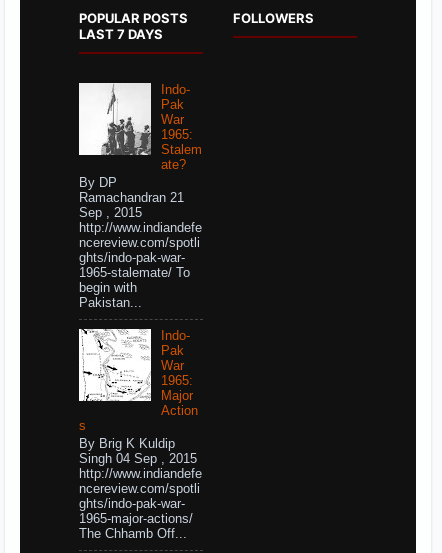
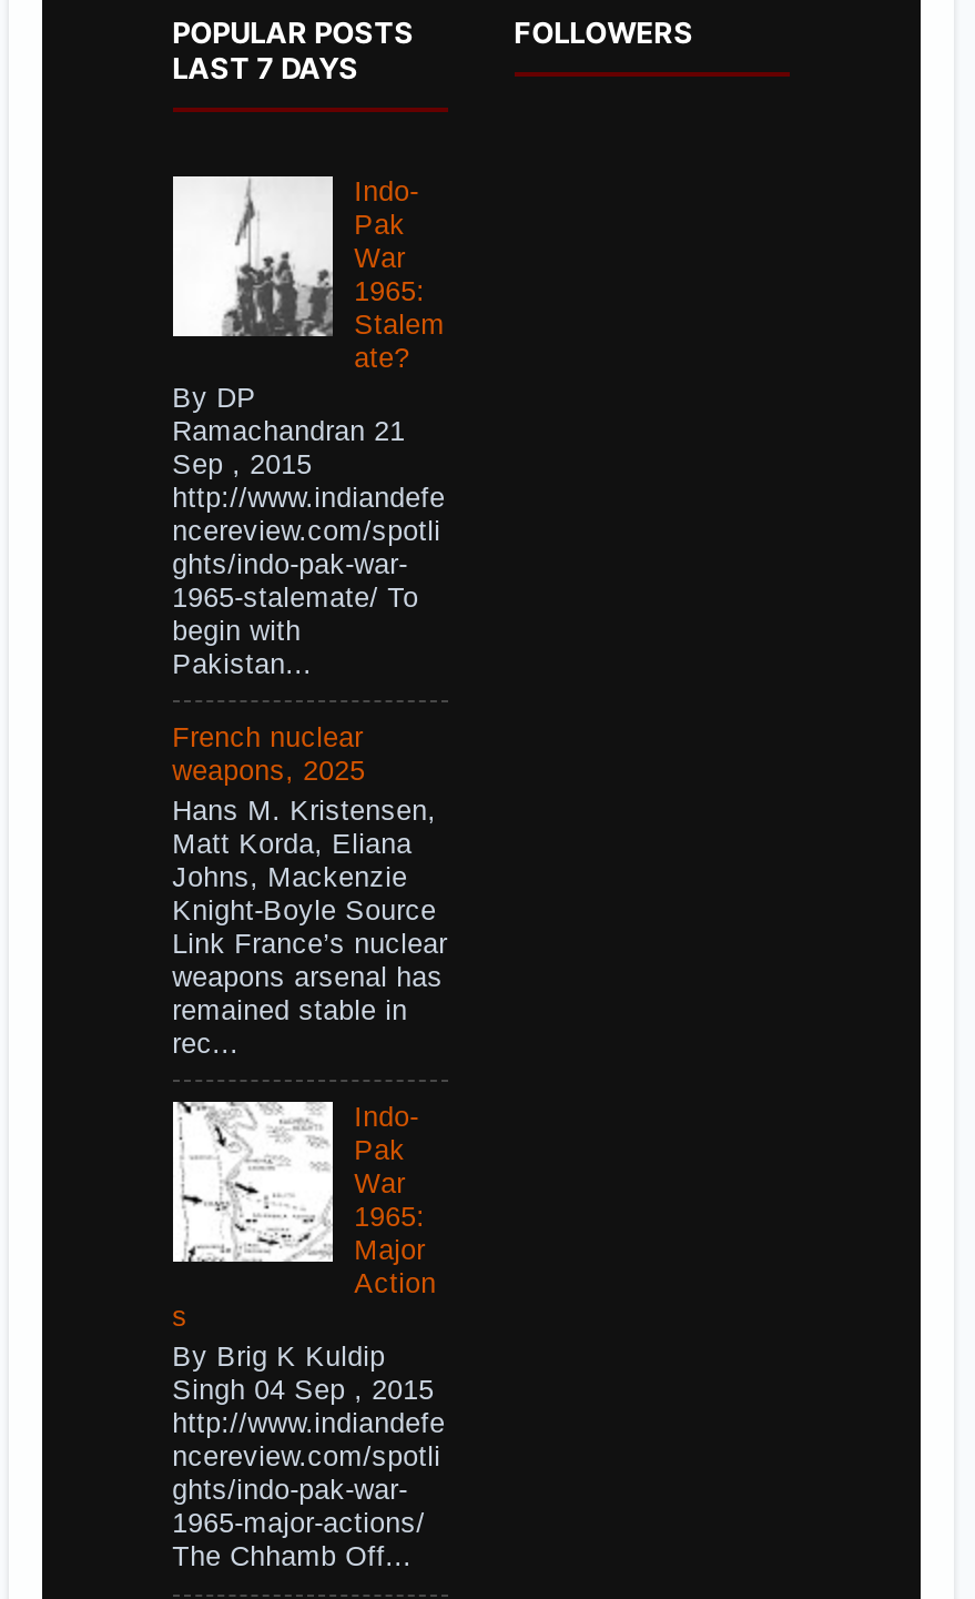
none -> [172,723,447,1059] French nuclear | weapons, 2025 | Hans M. Kristensen, | Matt Korda, Eliana | Johns, Mackenzie | Knight-Boyle Source | Link France’s nuclear | weapons arsenal has | remained stable in | rec...

